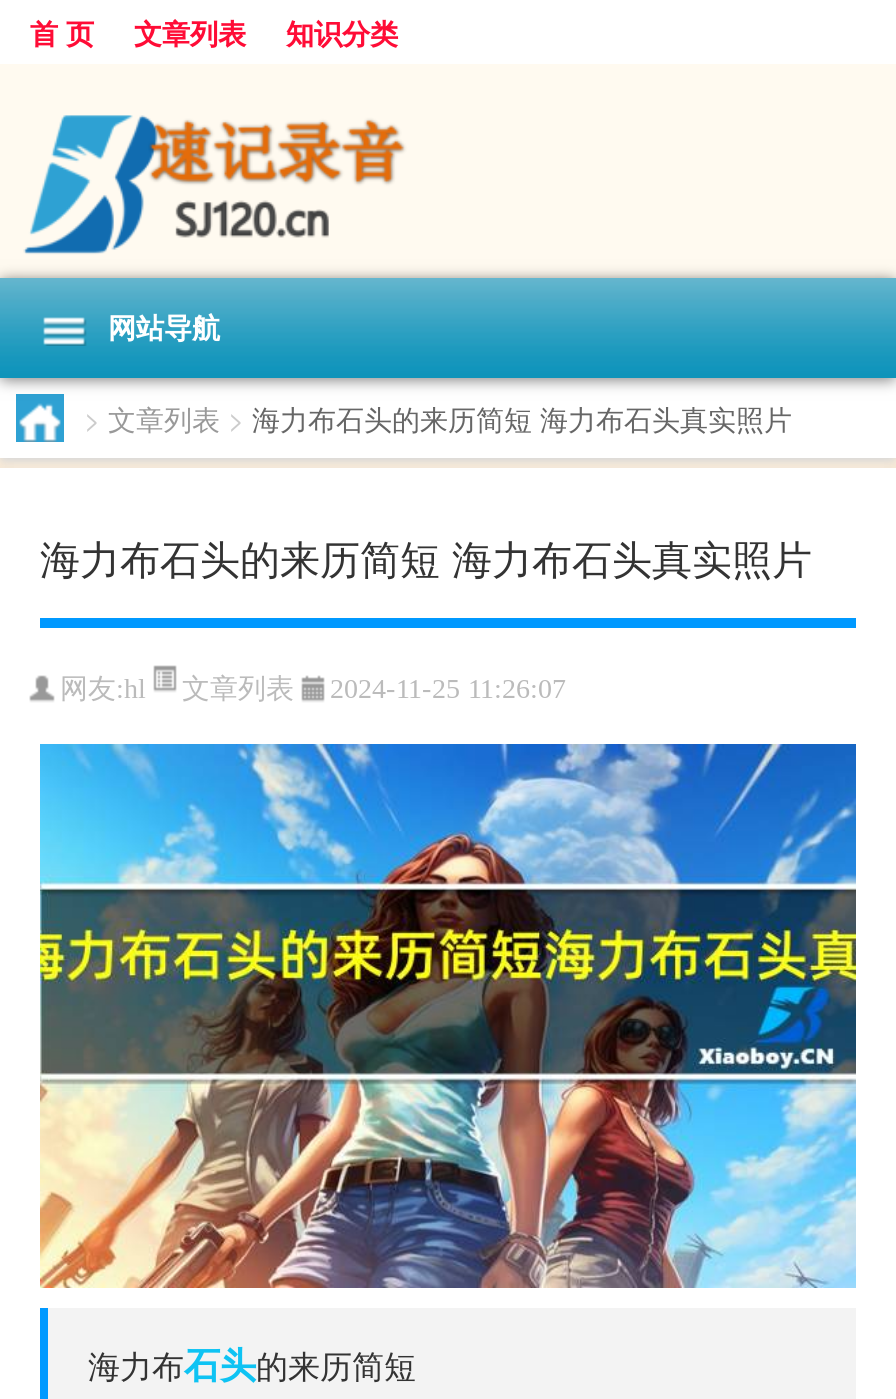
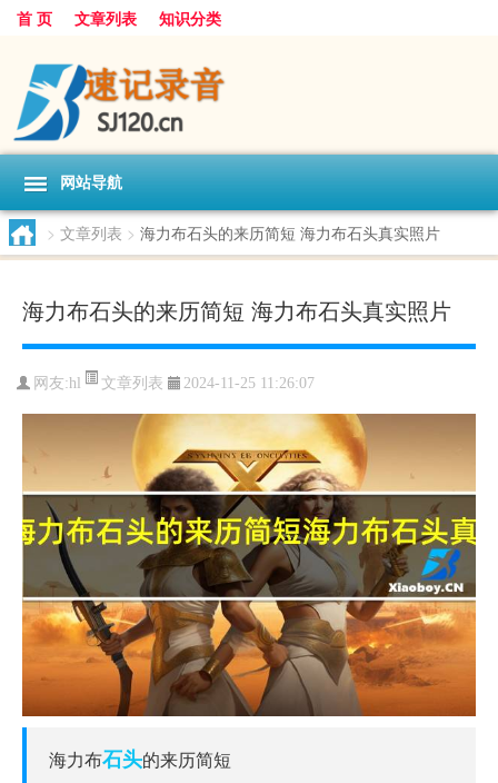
[38,742,858,1290] [image] -> [21,413,477,717] [image]

